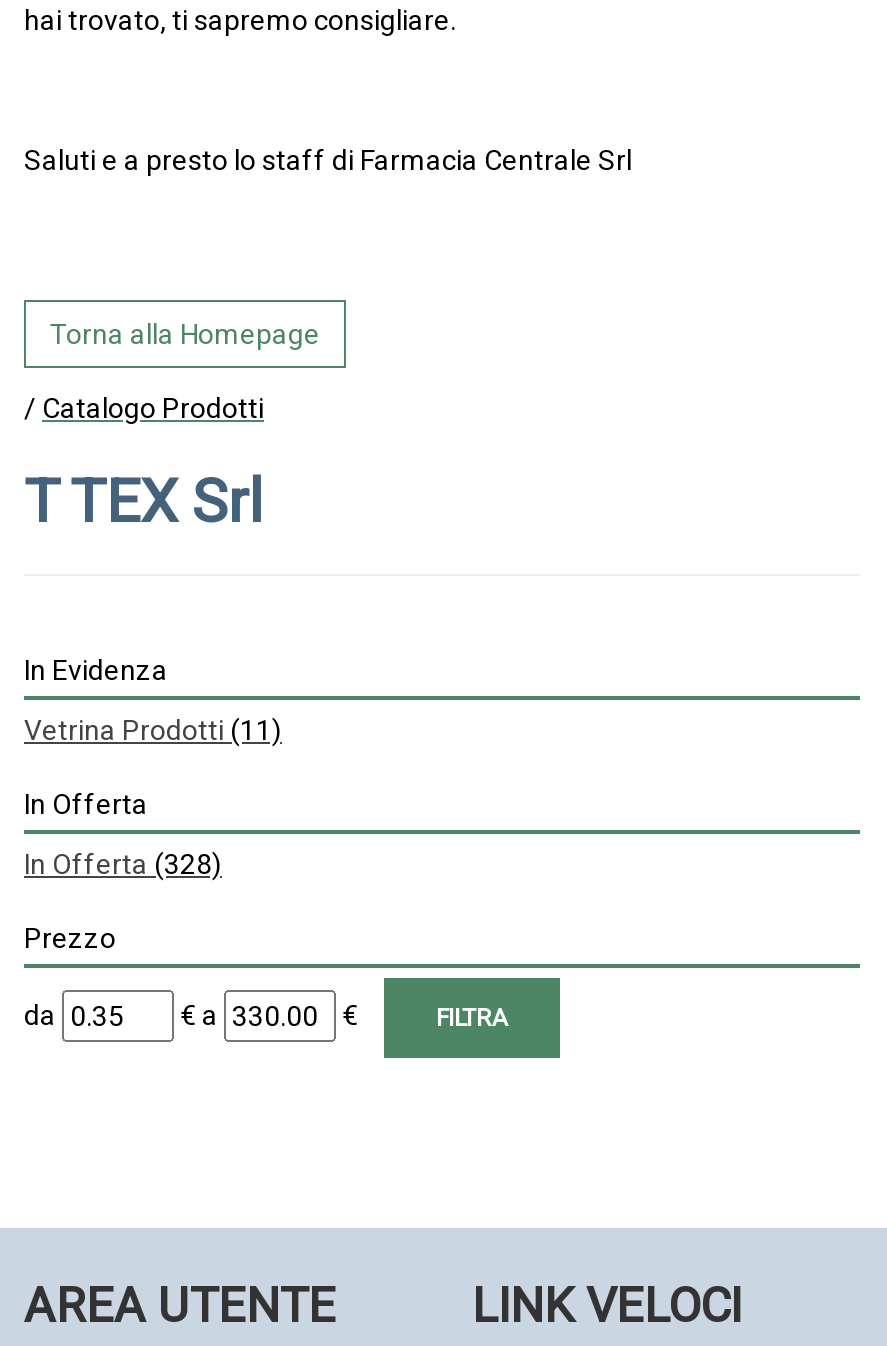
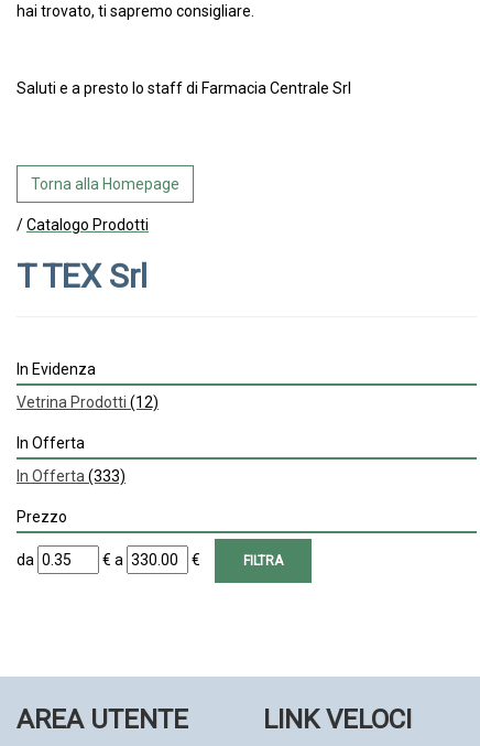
[24,714,282,746] Vetrina Prodotti (11) -> [17,393,159,411] Vetrina Prodotti (12)
[24,848,222,880] In Offerta (328) -> [17,467,126,485] In Offerta (333)

